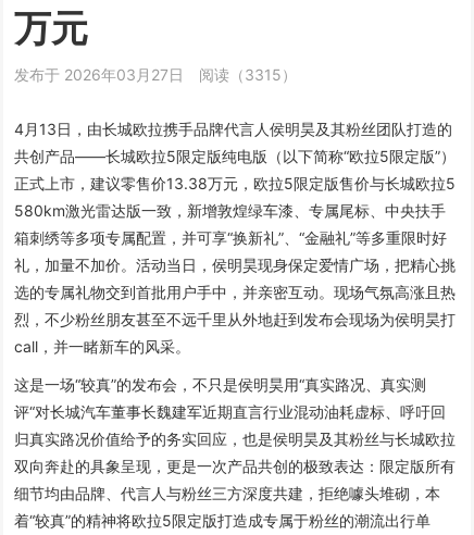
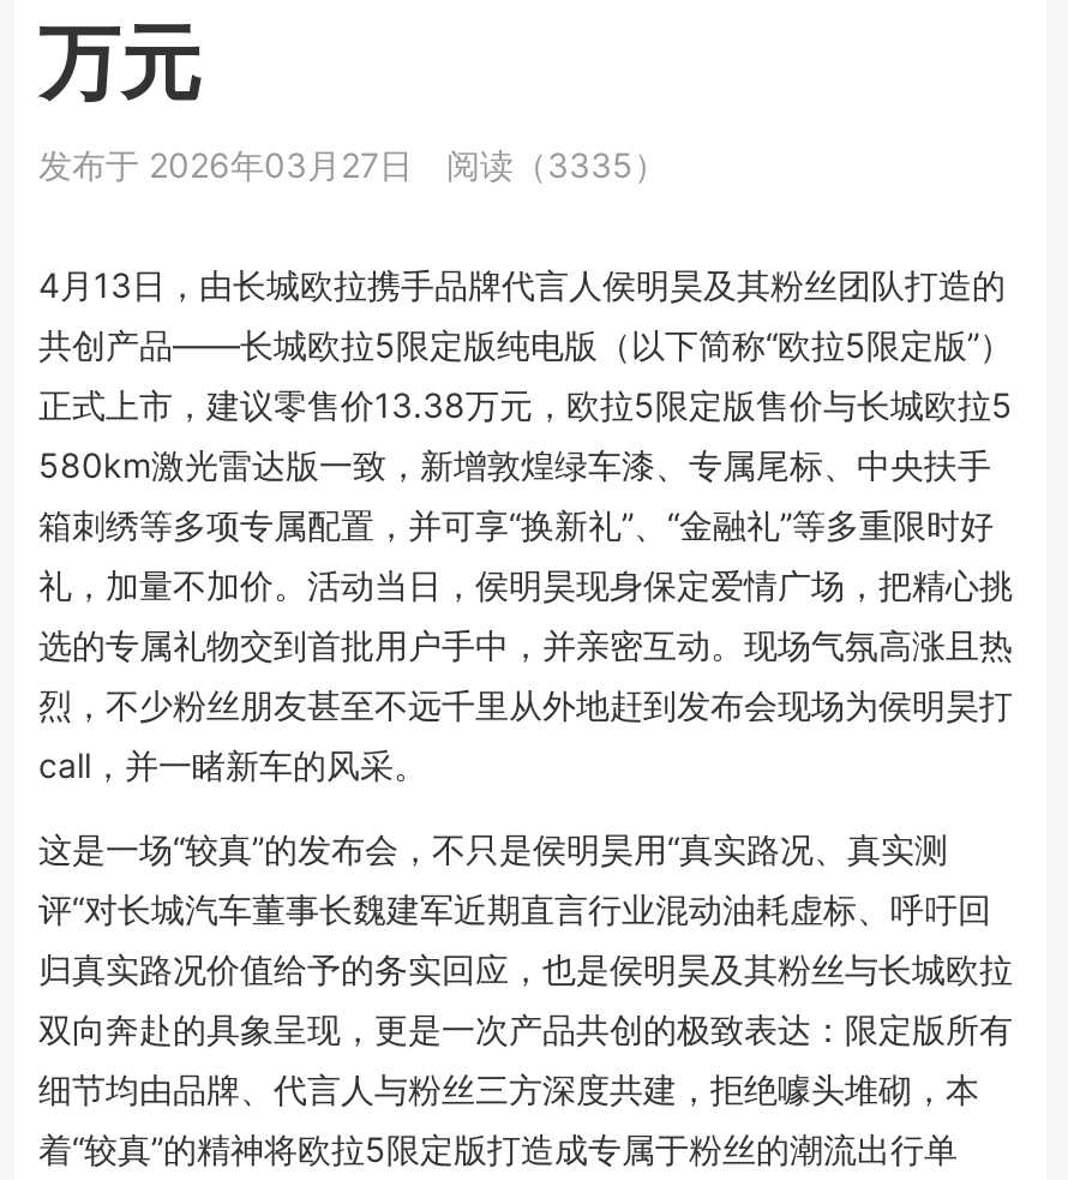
[14,65,297,84] 发布于 2026年03月27日 阅读（3315） -> [38,144,667,185] 发布于 2026年03月27日 阅读（3335）

